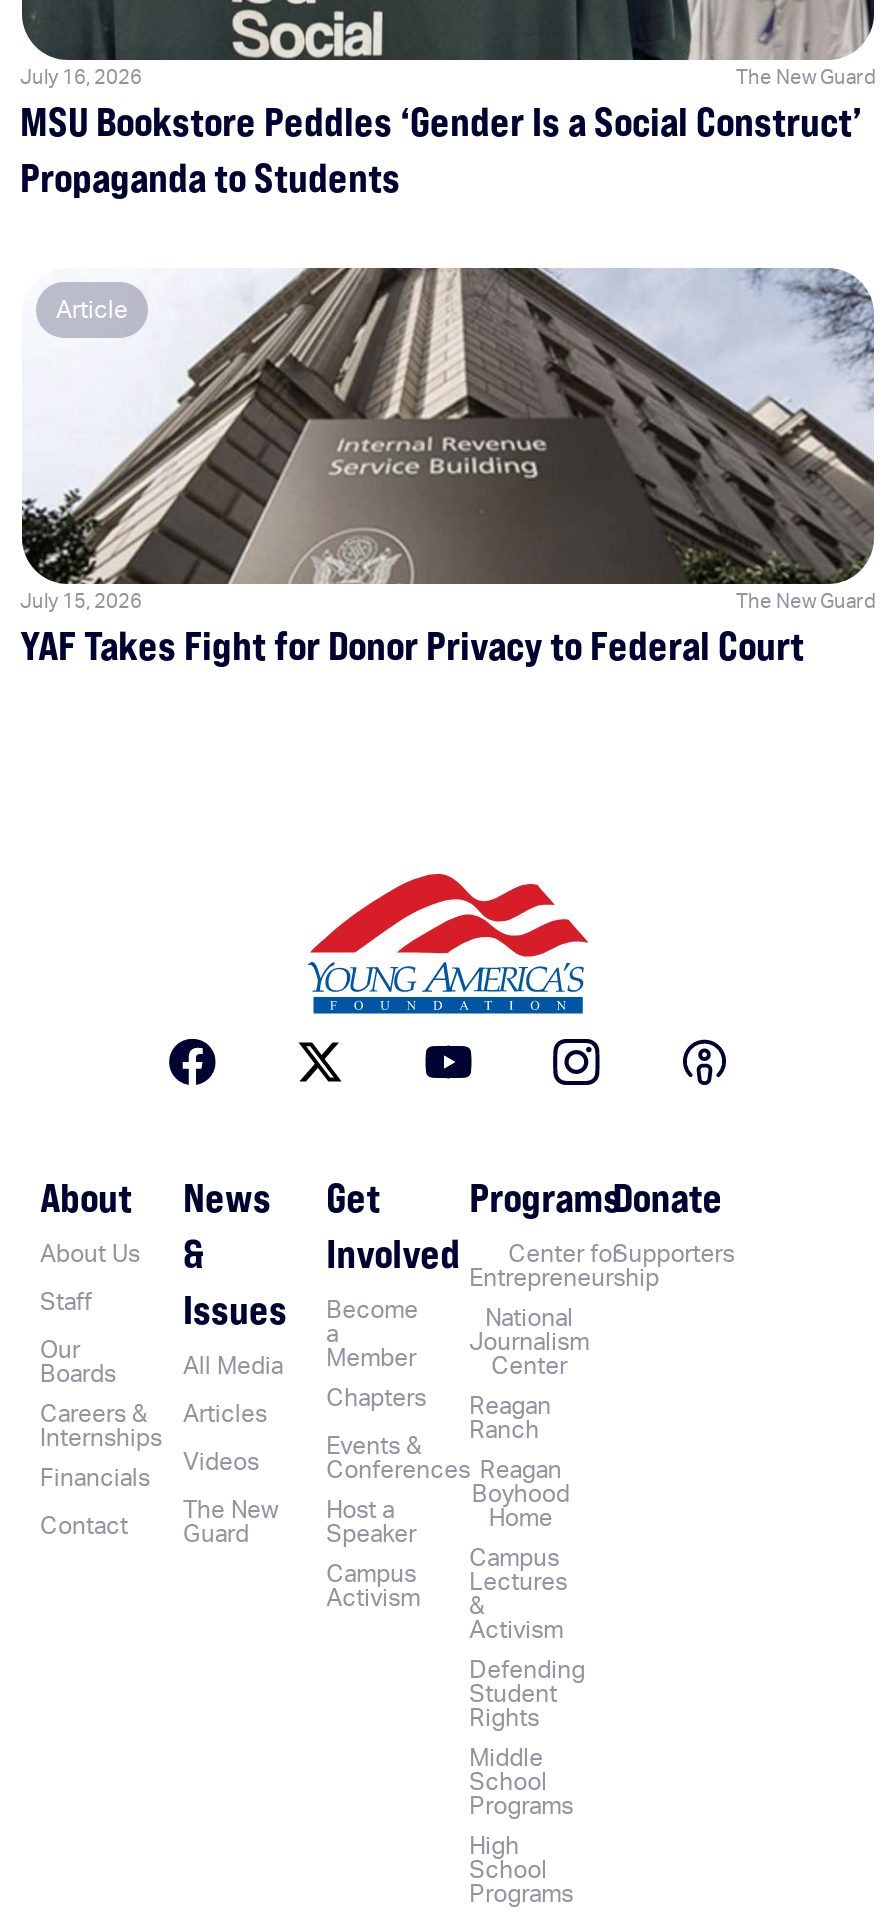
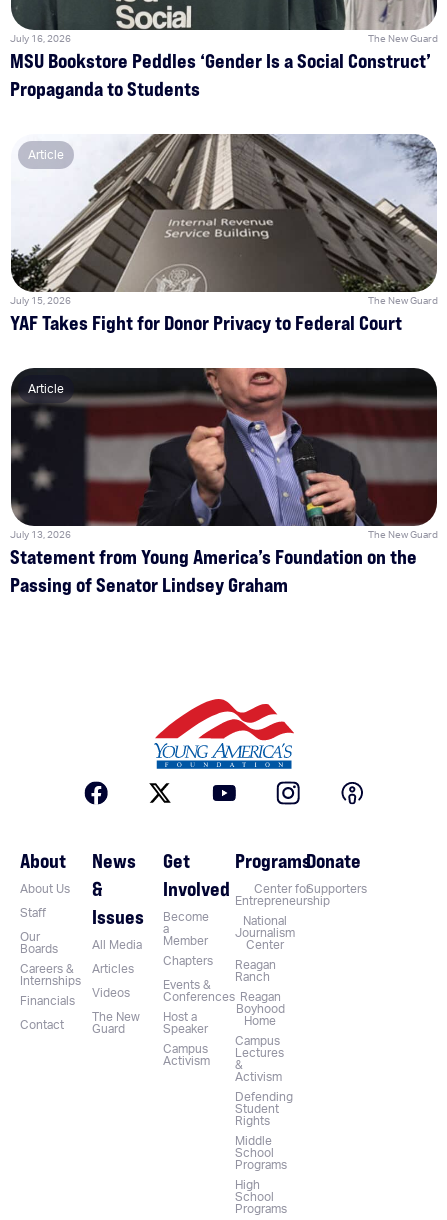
none -> [10,367,438,537] [image] | Article
none -> [10,530,438,597] July 13, 2026 | The New Guard | Statement from Young America’s Foundation on the | Passing of Senator Lindsey Graham

